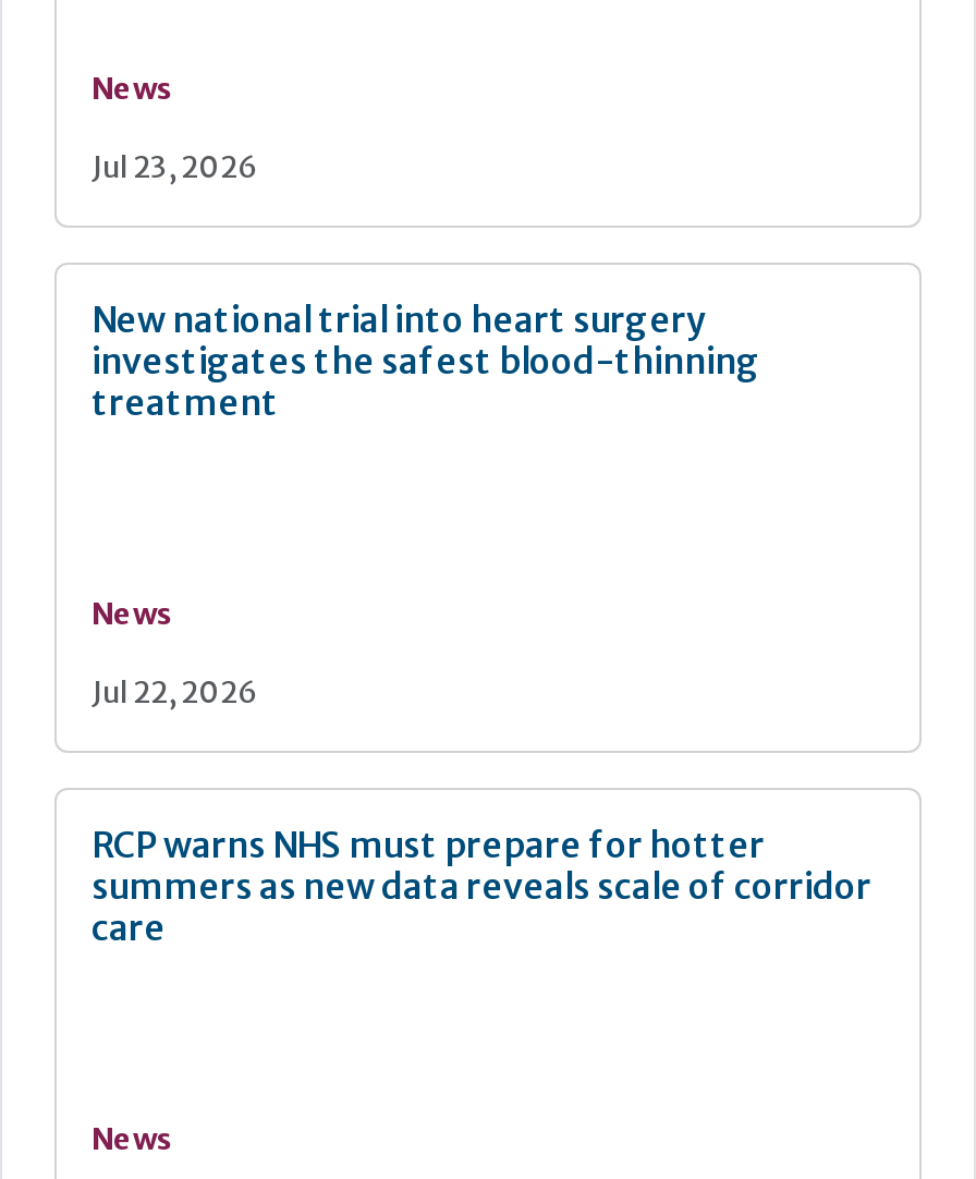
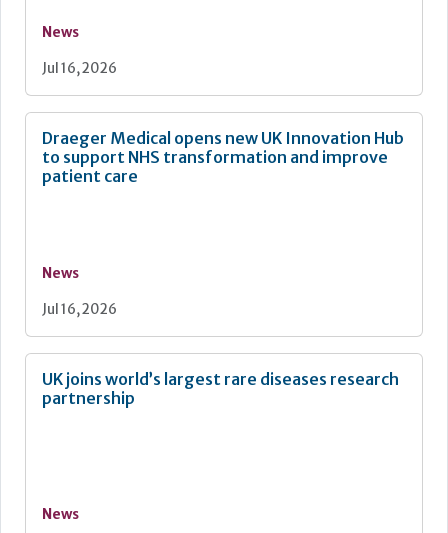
[91,150,257,187] Jul 23, 2026 -> [42,60,117,77] Jul 16, 2026
[91,298,760,425] New national trial into heart surgery | investigates the safest blood-thinning | treatment -> [42,128,404,186] Draeger Medical opens new UK Innovation Hub | to support NHS transformation and improve | patient care
[91,675,257,712] Jul 22, 2026 -> [42,301,117,318] Jul 16, 2026
[91,824,871,950] RCP warns NHS must prepare for hotter | summers as new data reveals scale of corridor | care -> [42,369,399,408] UK joins world’s largest rare diseases research | partnership

